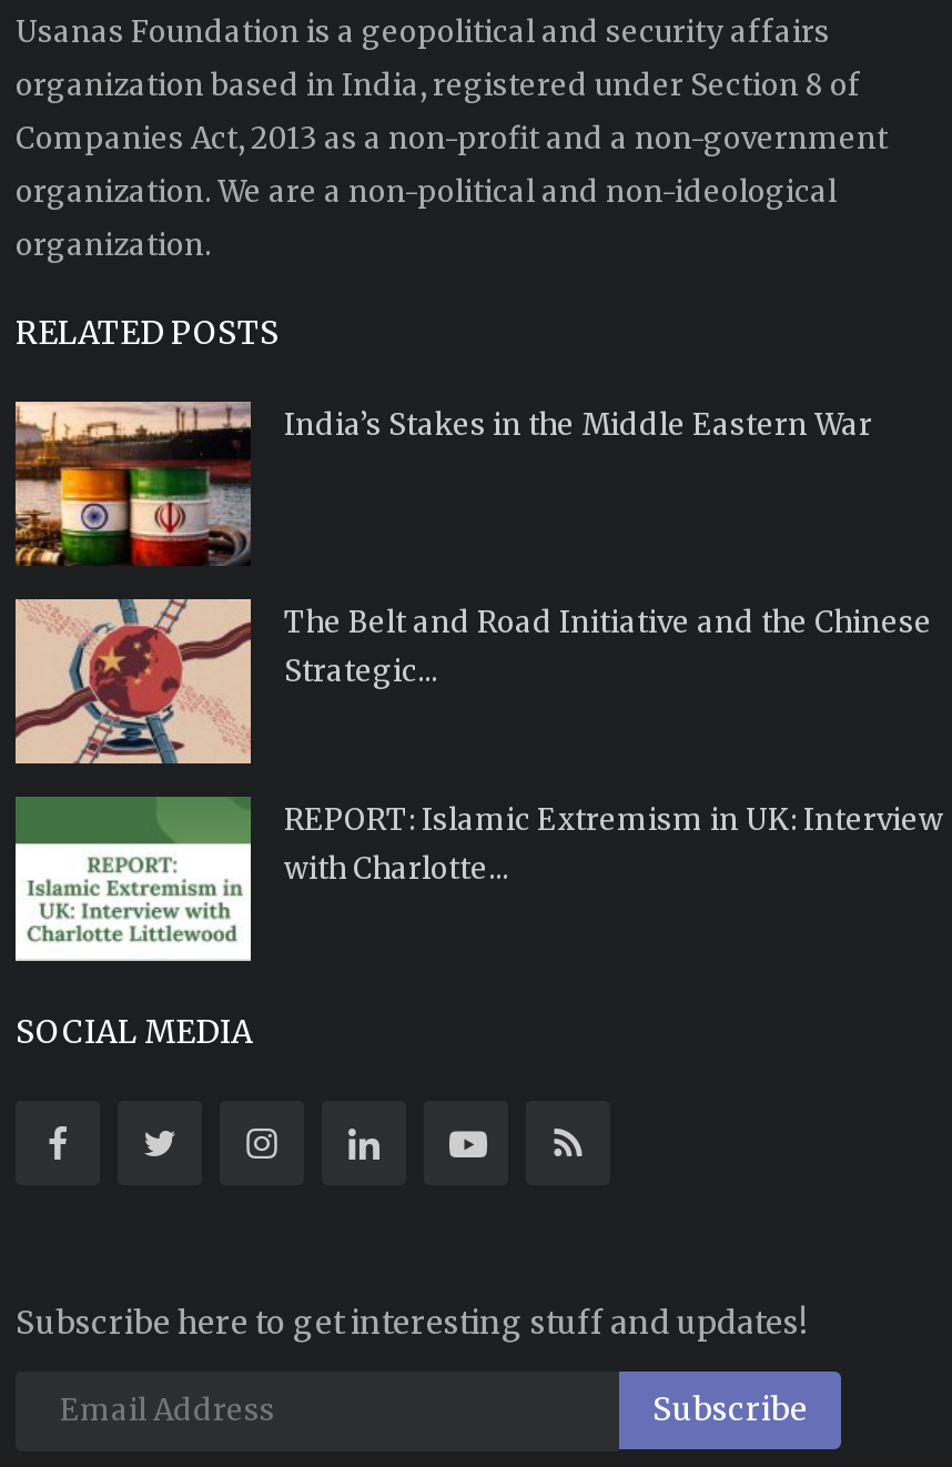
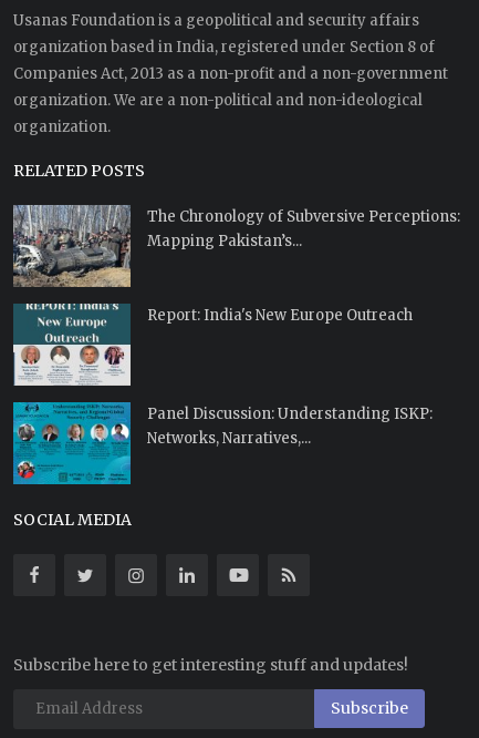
[13,399,872,566] [image] | India’s Stakes in the Middle Eastern War -> [12,204,460,288] [image] | The Chronology of Subversive Perceptions: | Mapping Pakistan’s...
[13,597,932,763] [image] | The Belt and Road Initiative and the Chinese | Strategic... -> [12,303,413,387] [image] | Report: India's New Europe Outreach
[13,797,943,963] [image] | REPORT: Islamic Extremism in UK: Interview | with Charlotte... -> [12,401,433,485] [image] | Panel Discussion: Understanding ISKP: | Networks, Narratives,...

